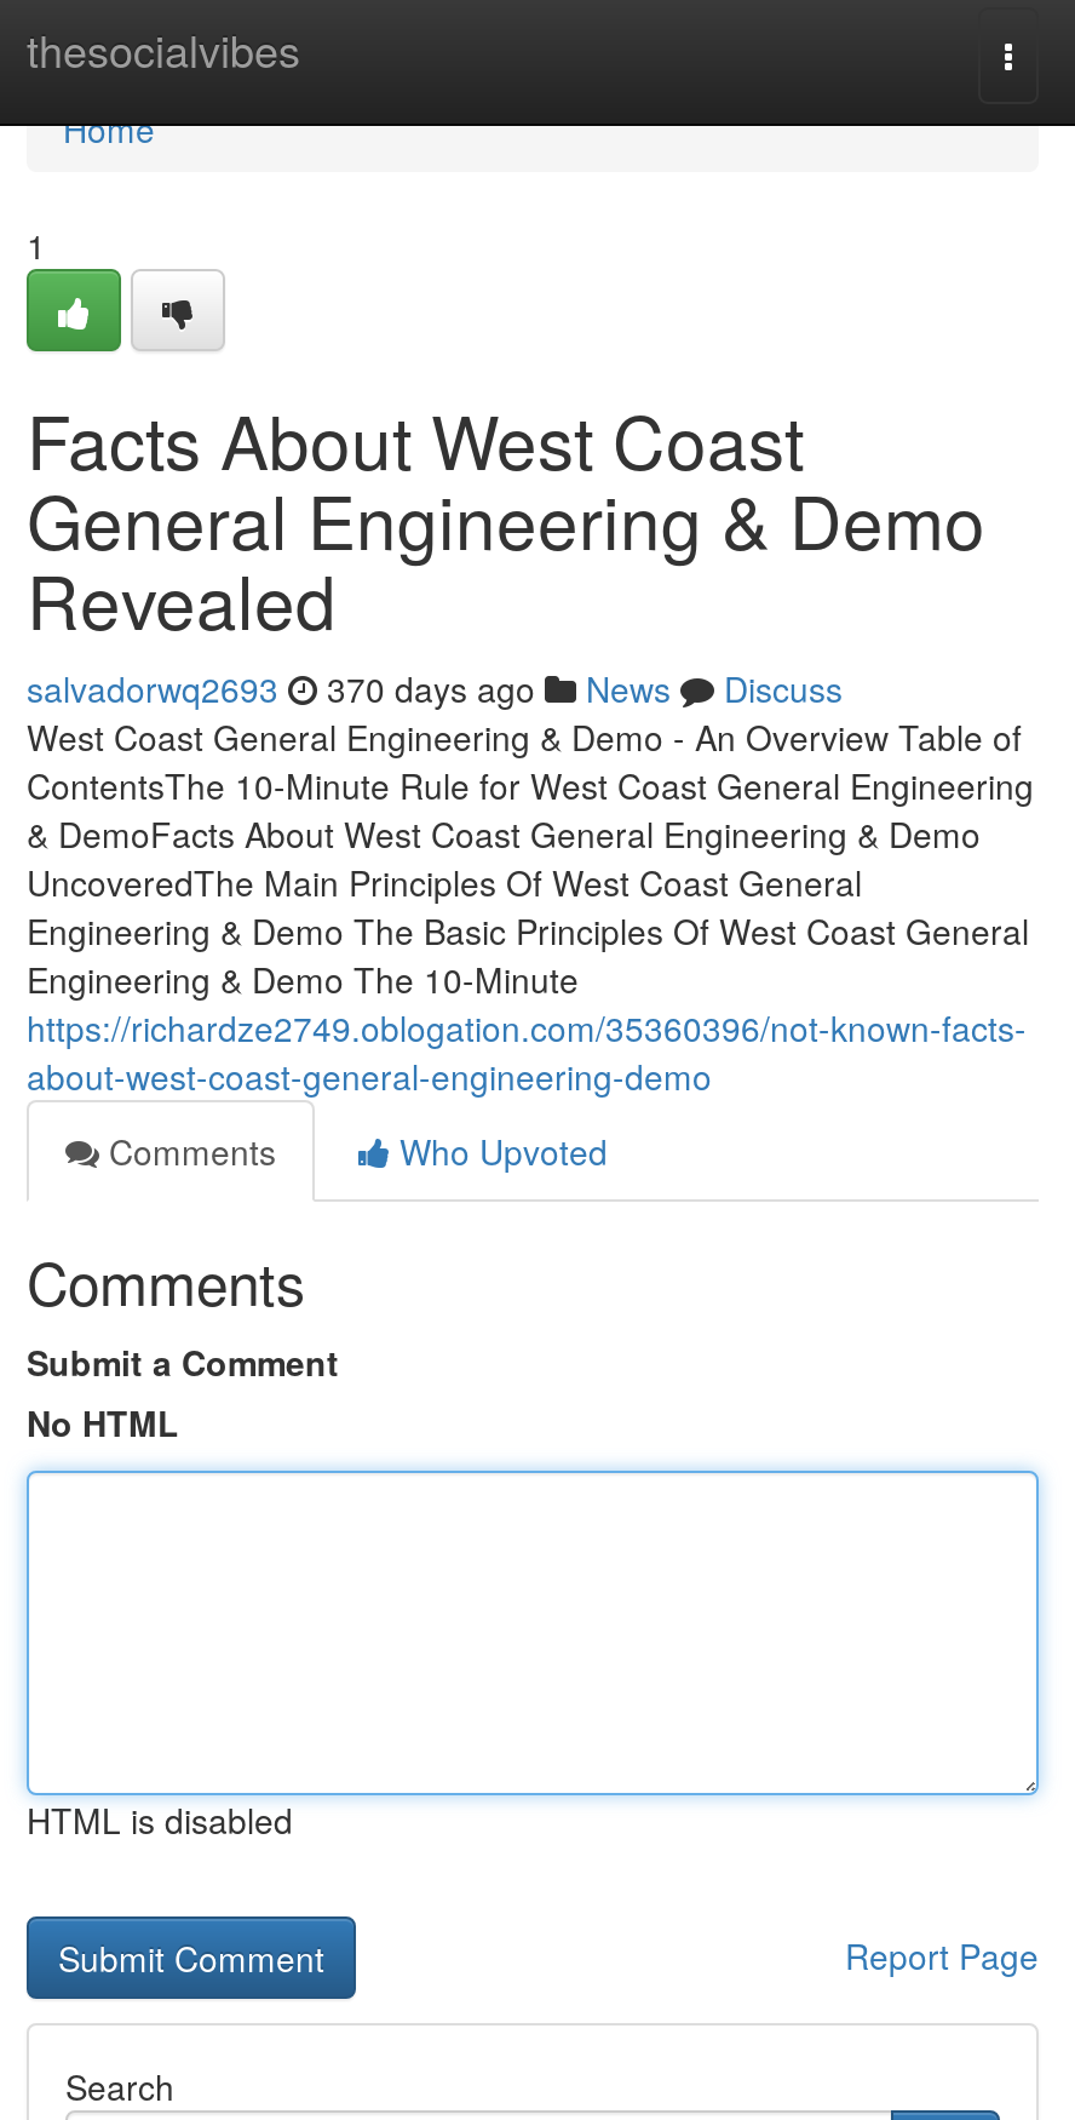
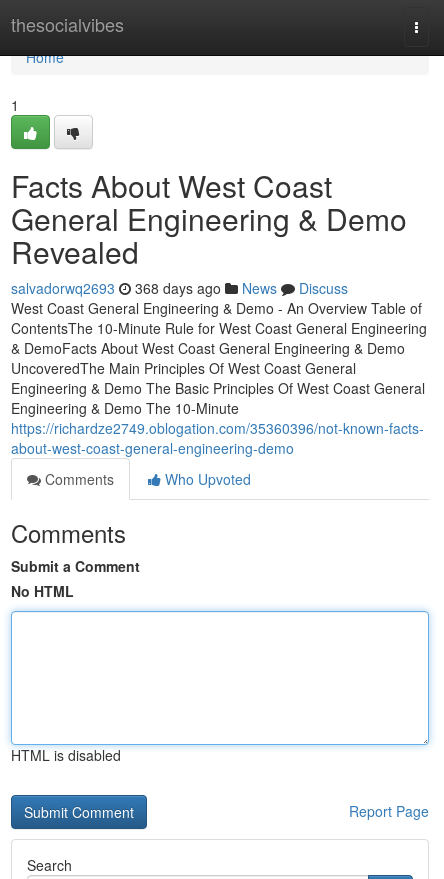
[27,664,843,712] salvadorwq2693 370 days ago News Discuss -> [11,278,348,298] salvadorwq2693 368 days ago News Discuss

